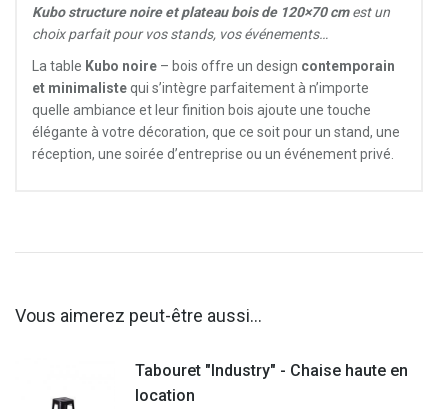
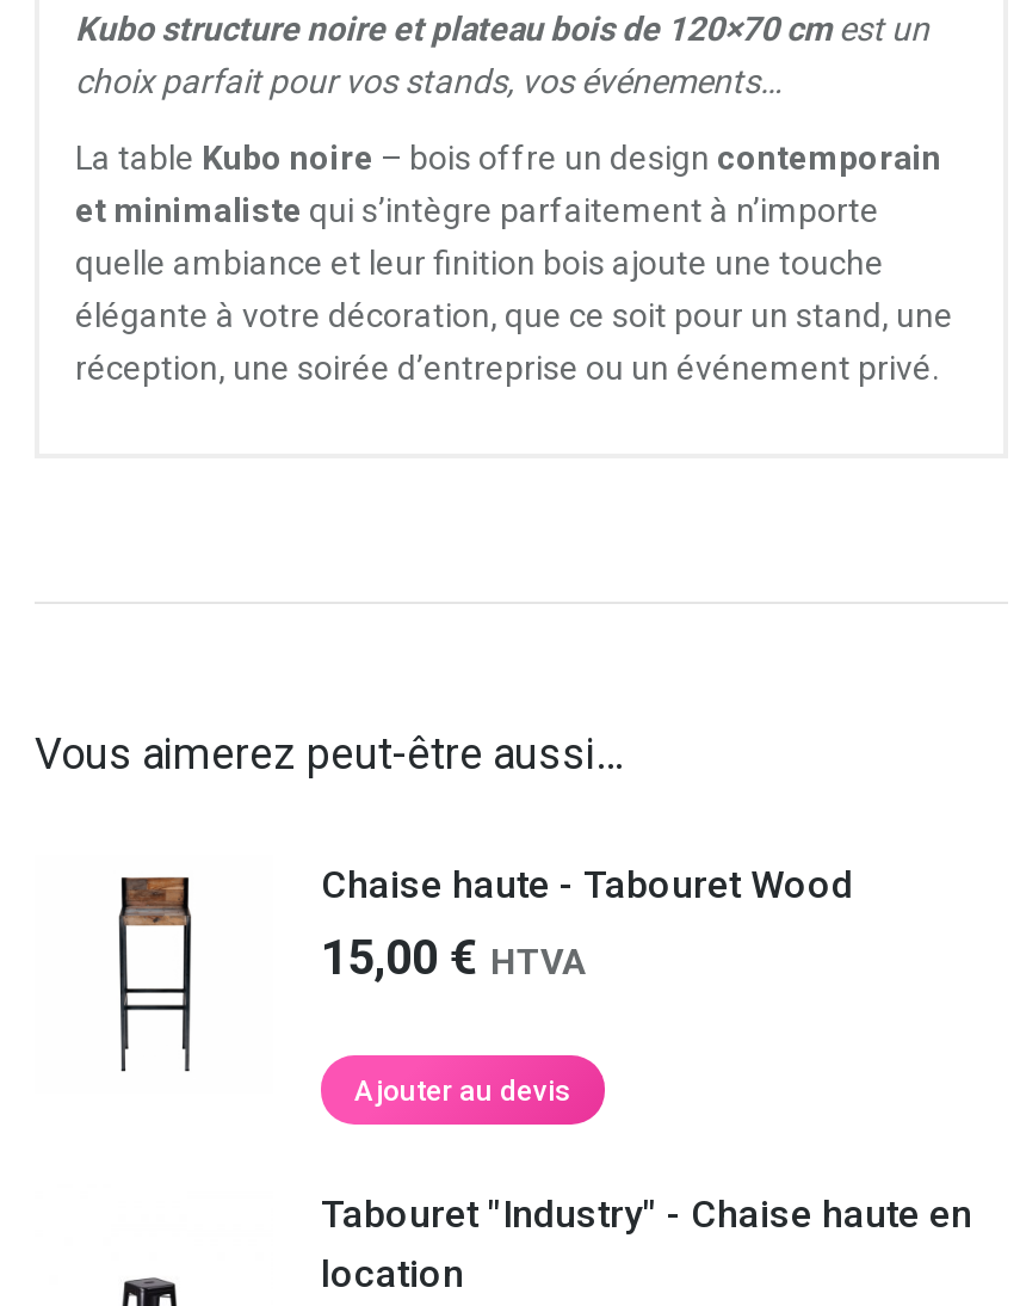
none -> [116,874,194,1074] [image]
none -> [321,862,853,1108] Chaise haute - Tabouret Wood | 15,00 € HTVA | Ajouter au devis

